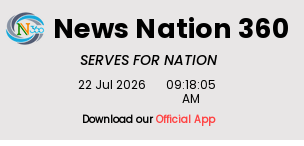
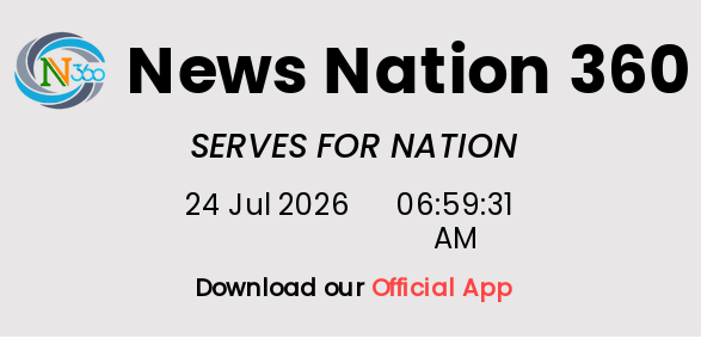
[78,76,146,93] 22 Jul 2026 -> [185,184,350,224] 24 Jul 2026
[165,76,215,93] 09:18:05 -> [396,184,514,224] 06:59:31

